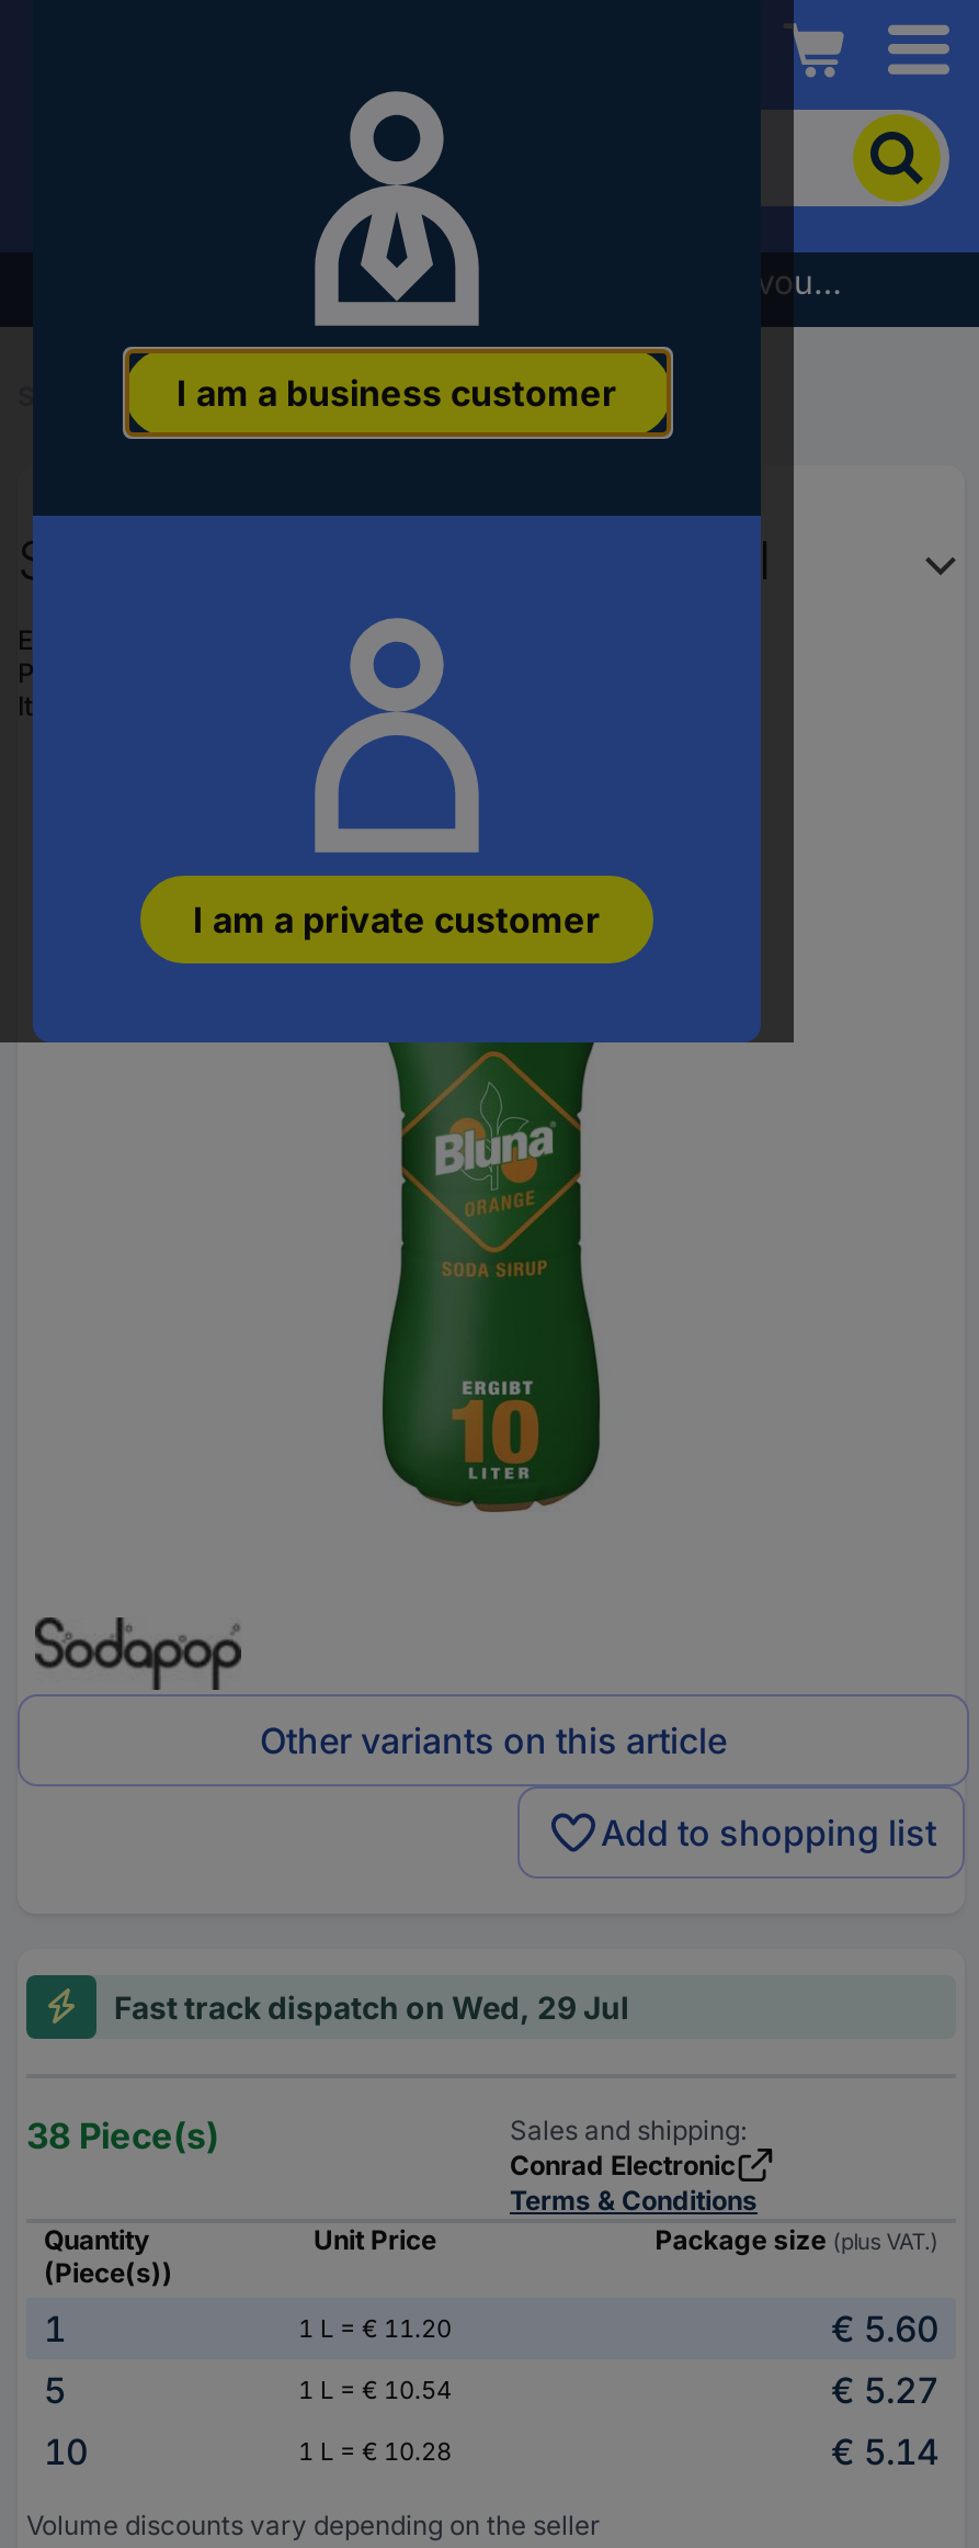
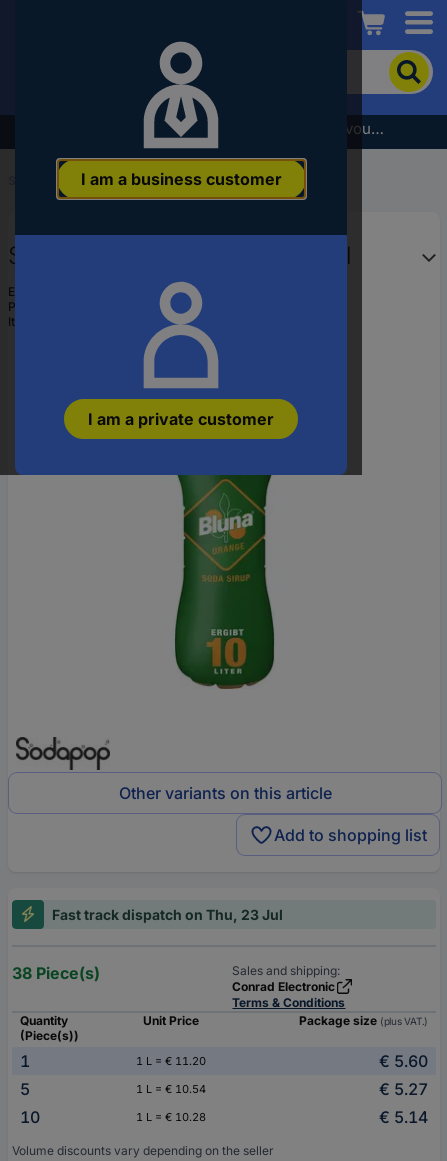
[114,1988,629,2025] Fast track dispatch on Wed, 29 Jul -> [52,906,283,923] Fast track dispatch on Thu, 23 Jul

